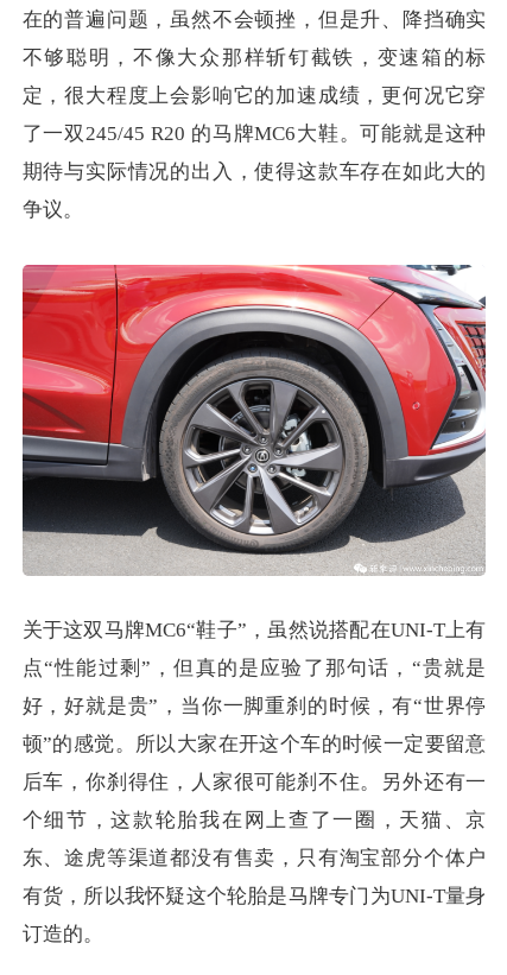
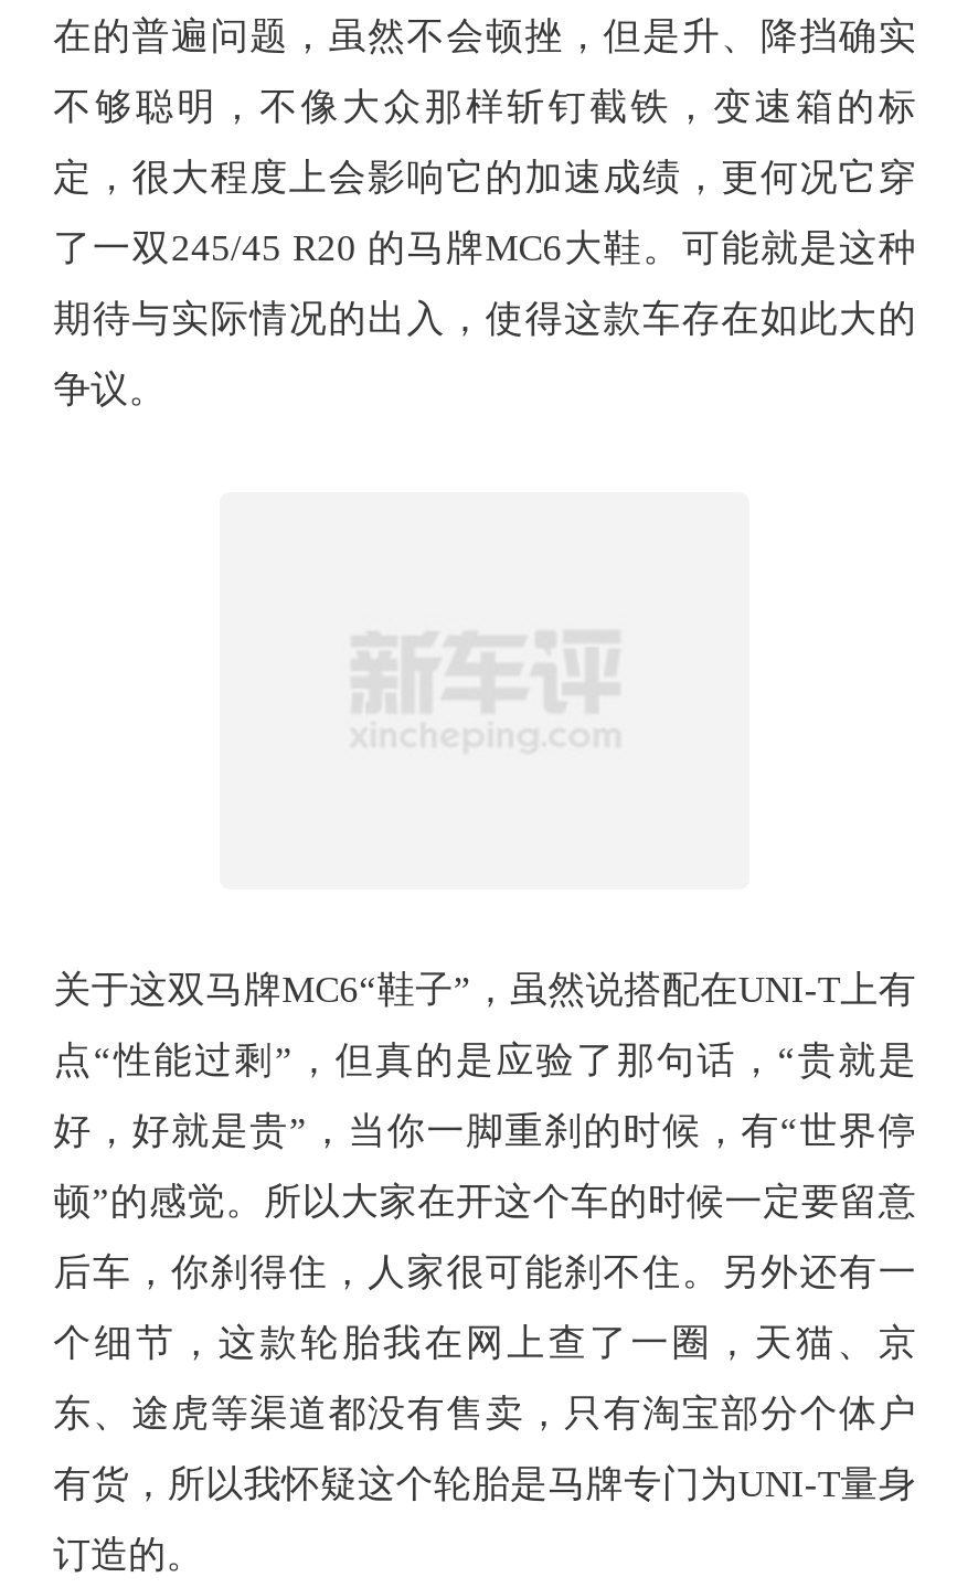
[21,264,487,576] [image] -> none

